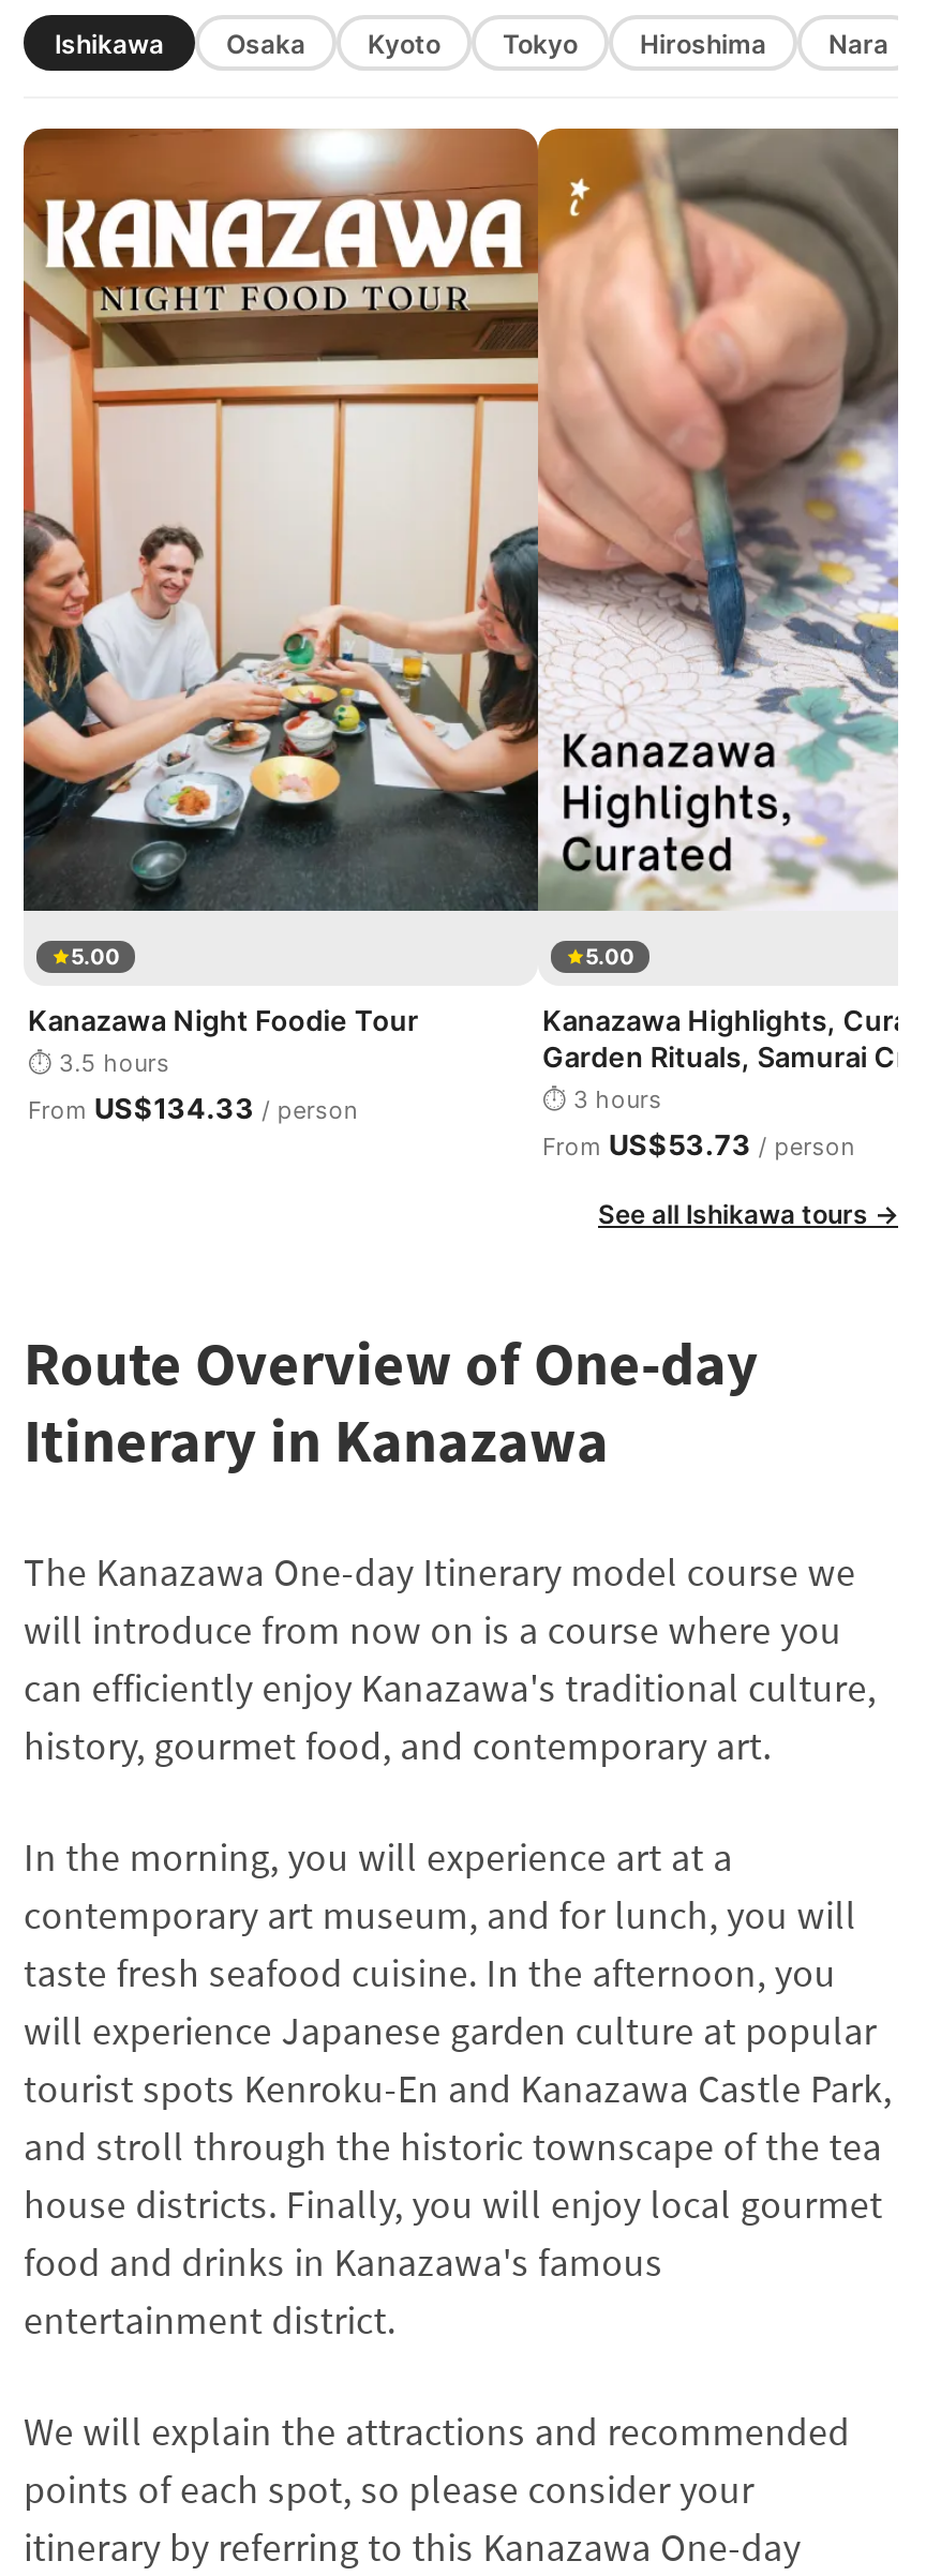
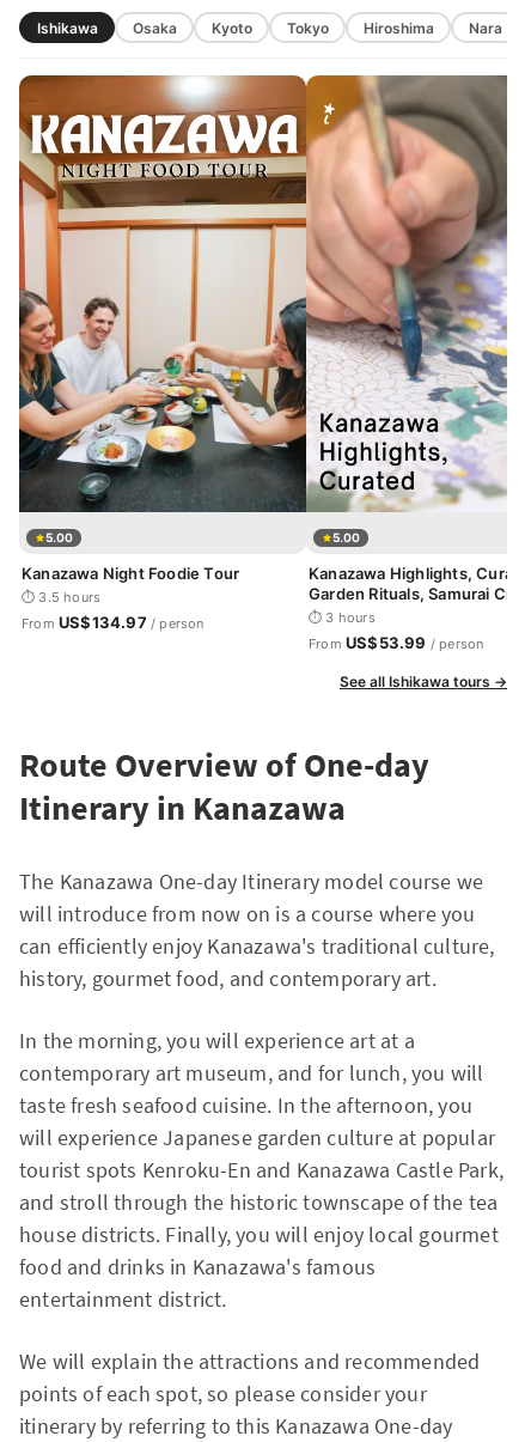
[28,1090,357,1125] From US$134.33 / person -> [22,612,204,632] From US$134.97 / person
[542,1127,854,1161] From US$53.73 / person -> [309,633,484,652] From US$53.99 / person

